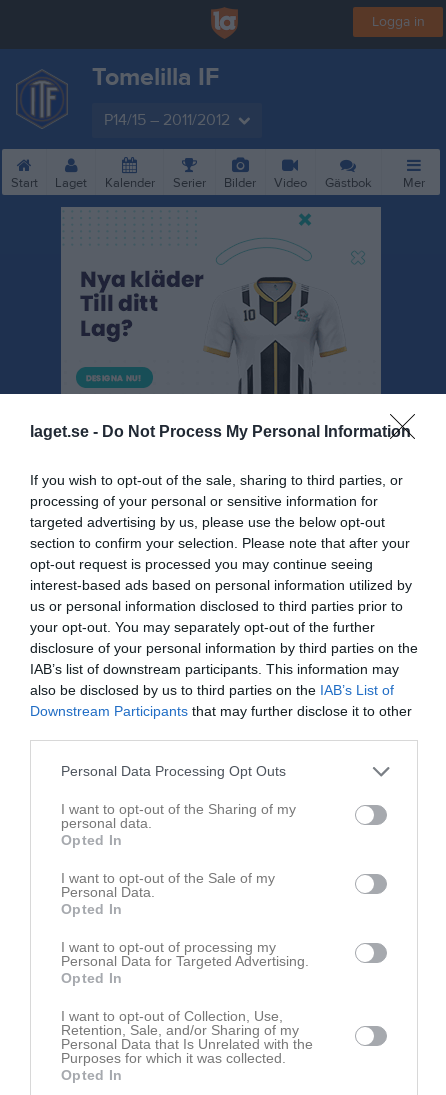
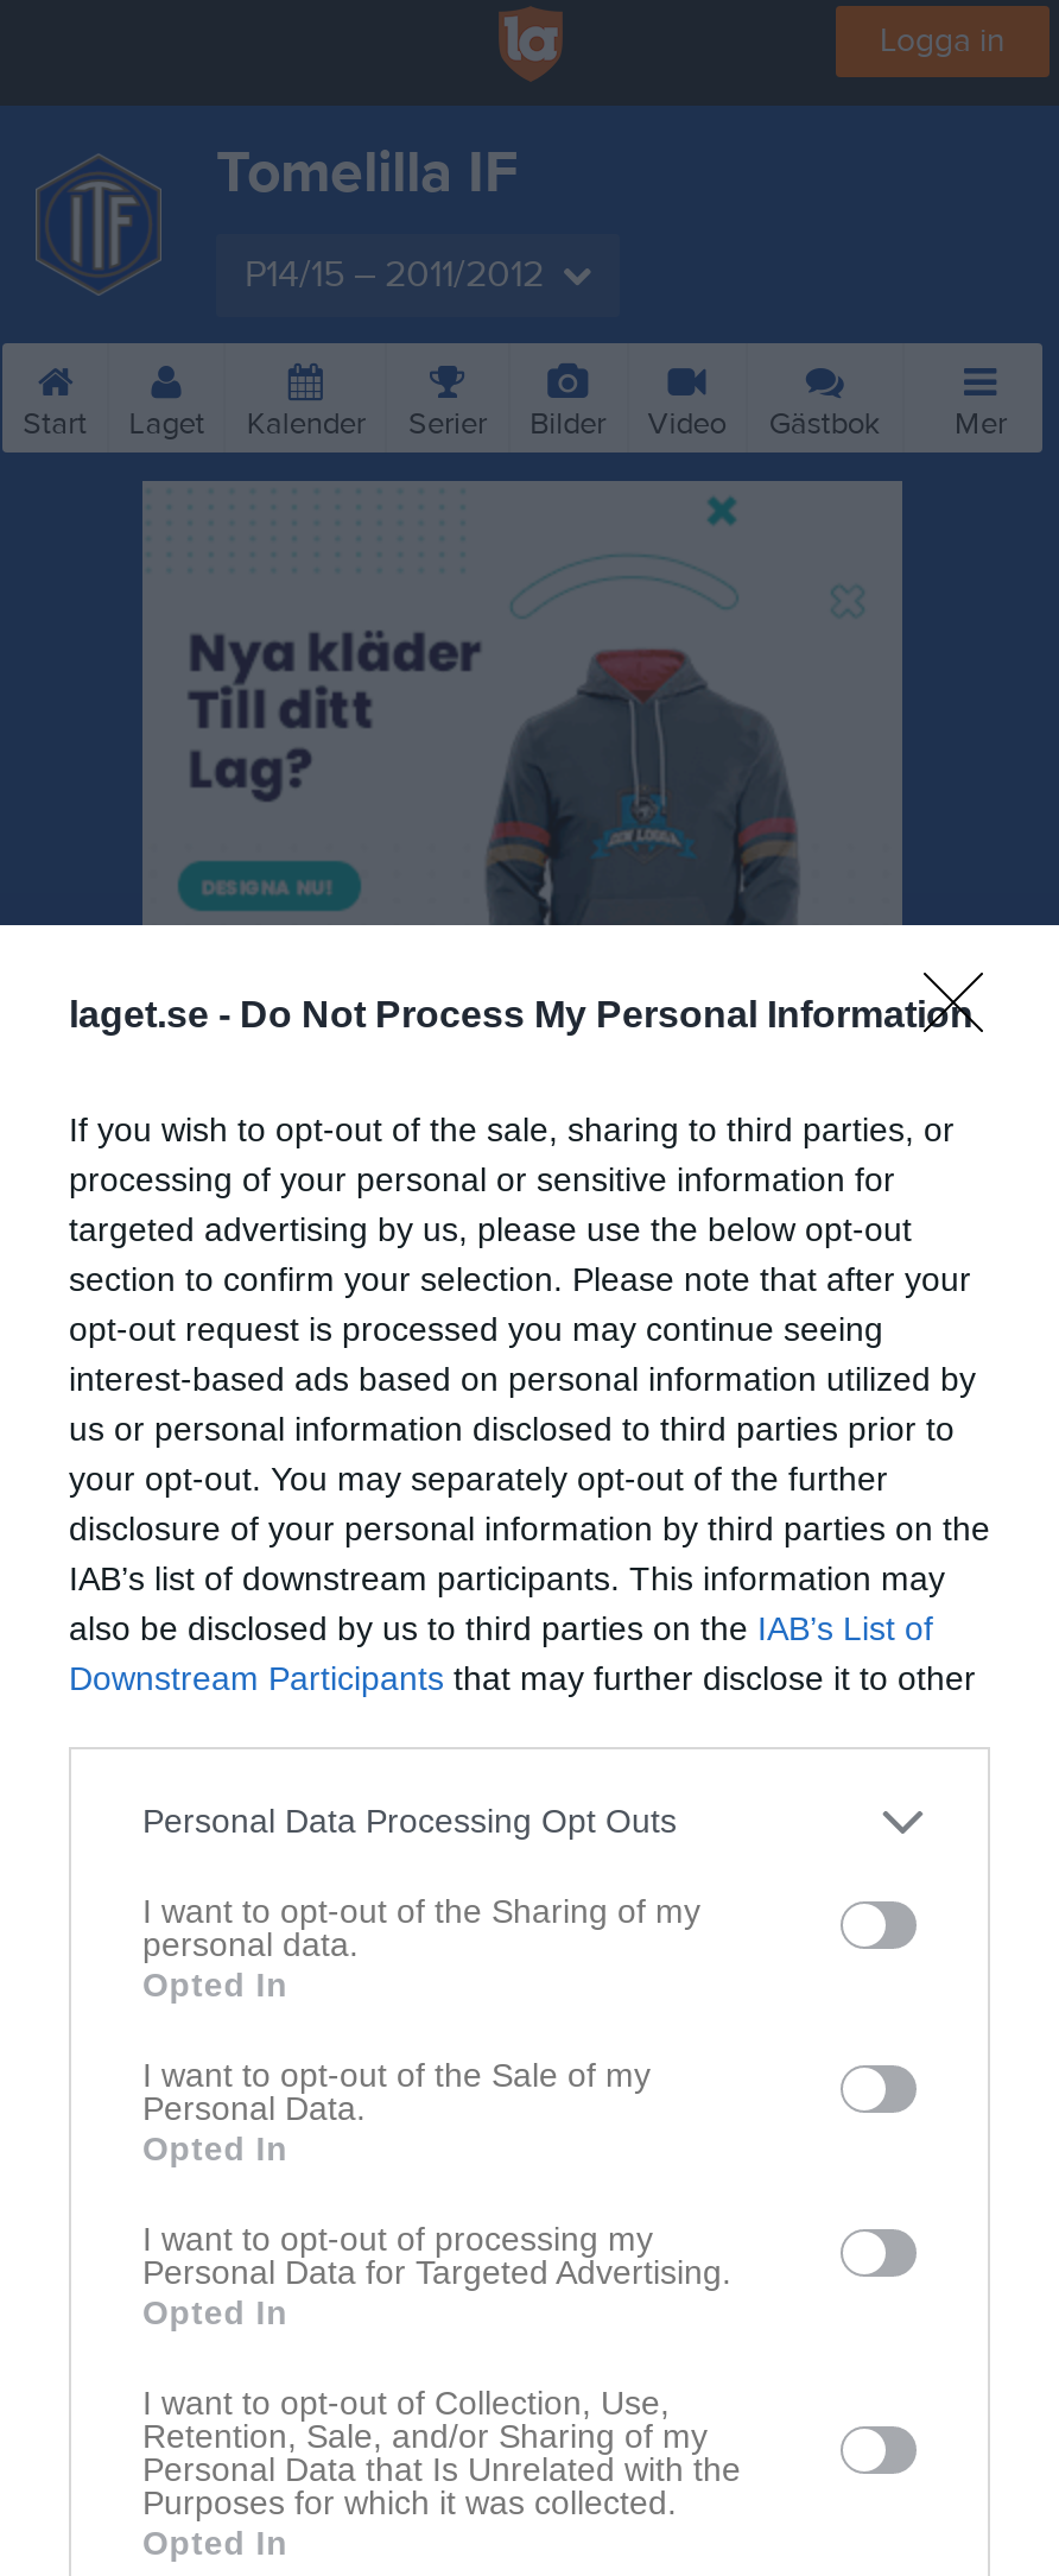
[205,277,346,394] [image] -> [487,650,817,923] [image]

